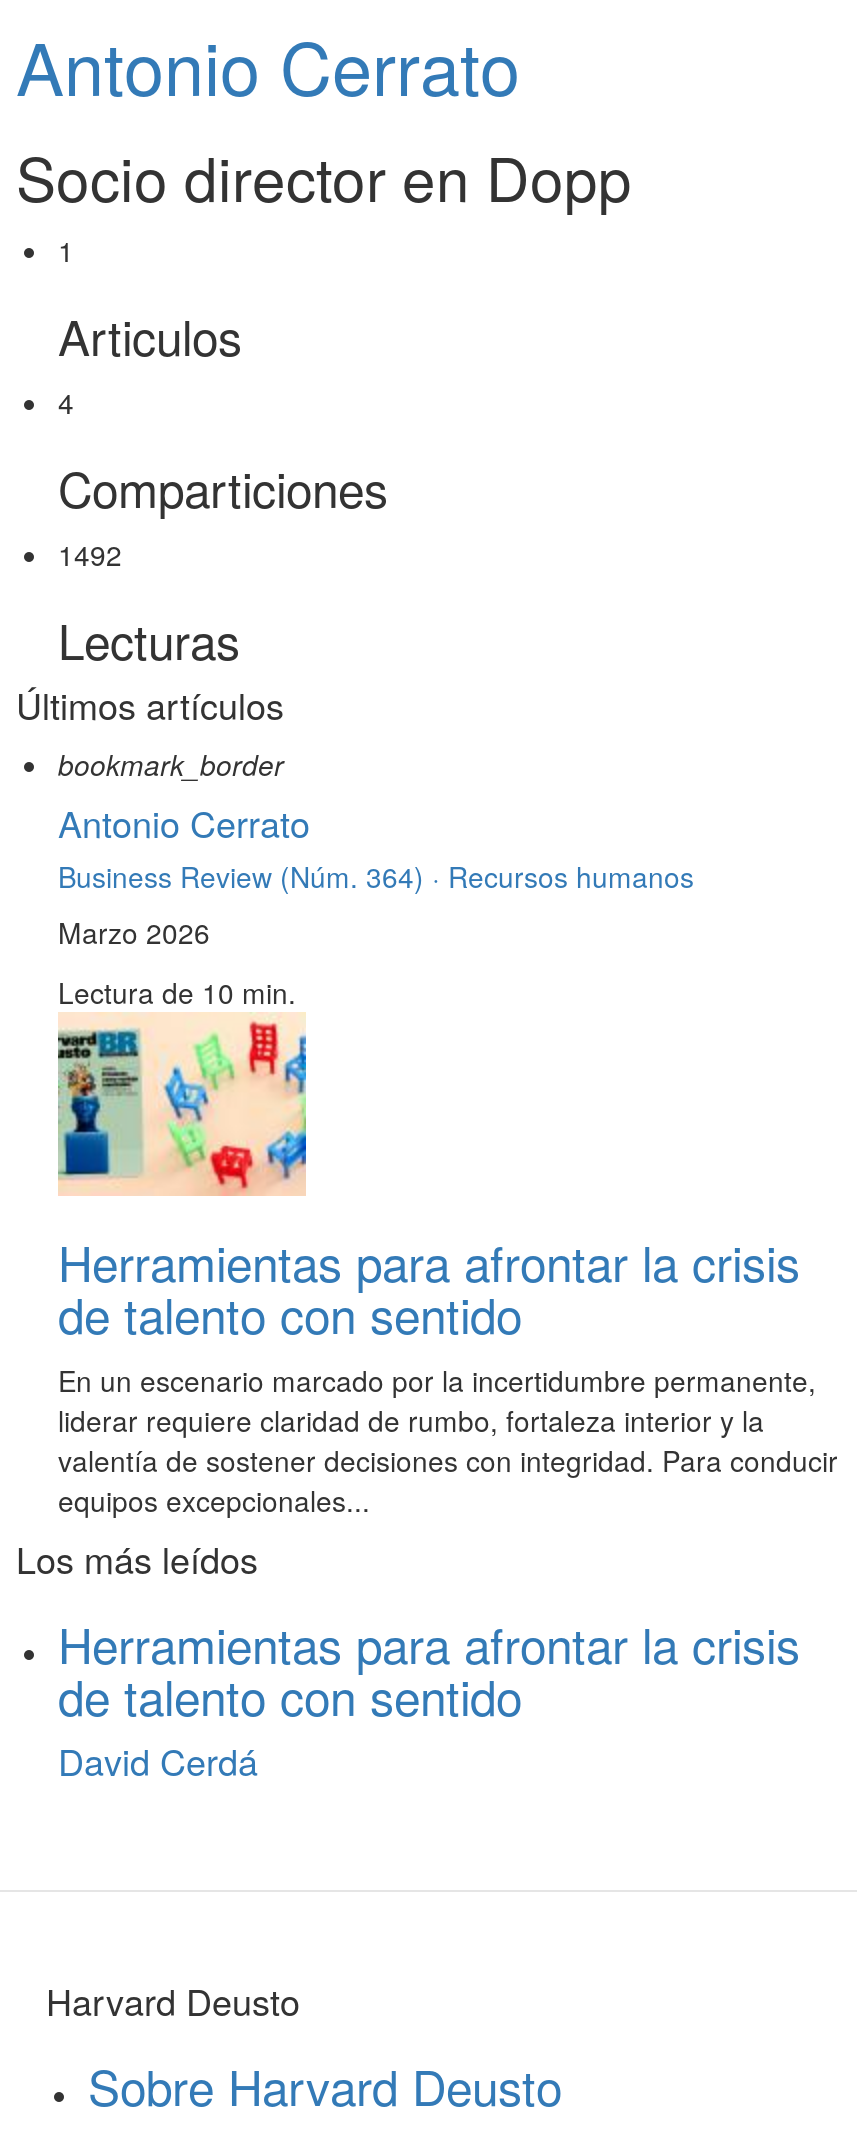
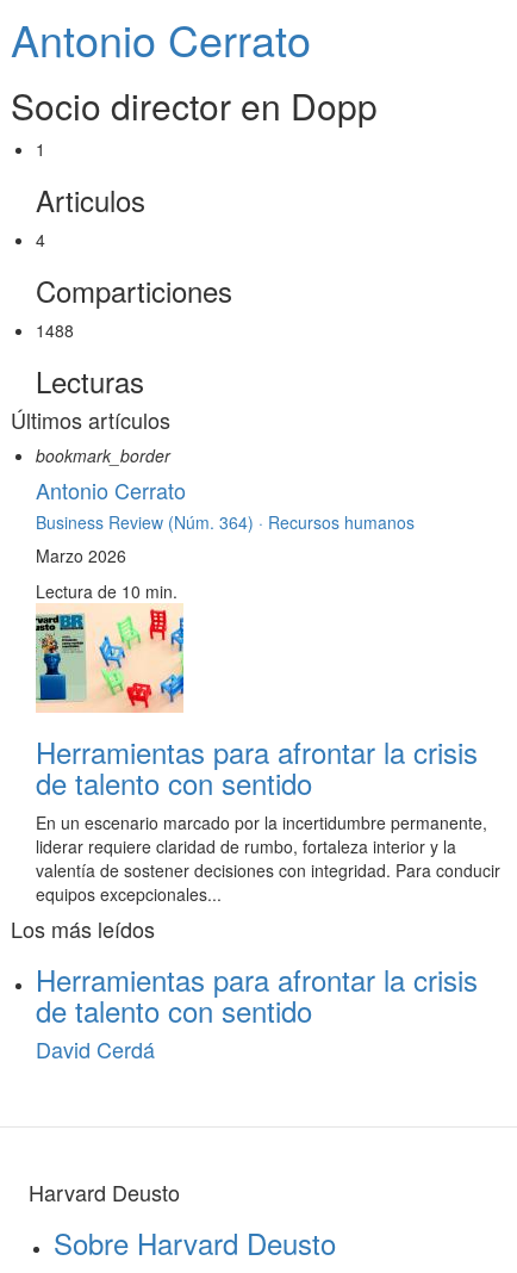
[58,535,122,575] 1492 -> [36,319,74,343] 1488

